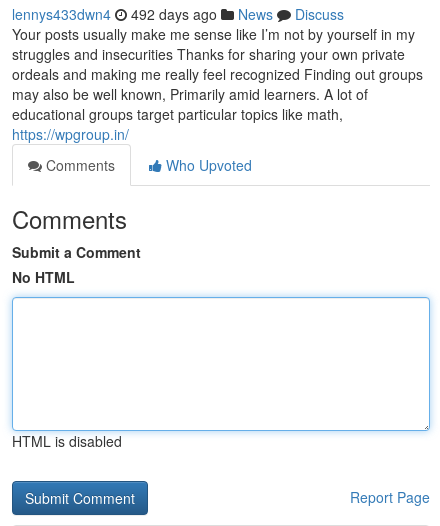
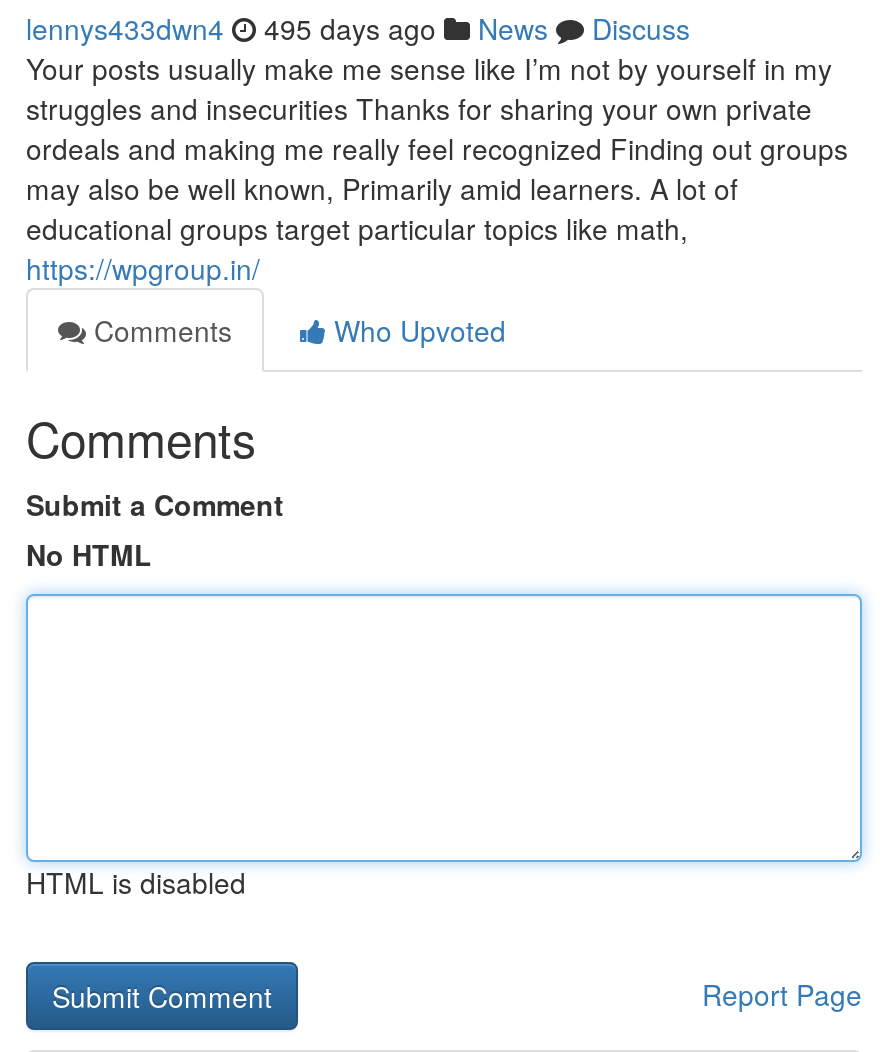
[12,4,344,24] lennys433dwn4 492 days ago News Discuss -> [26,8,690,48] lennys433dwn4 495 days ago News Discuss

